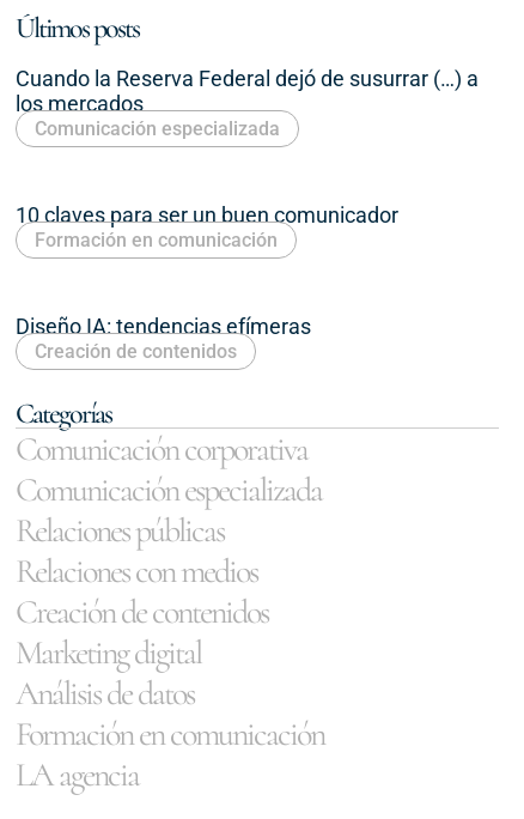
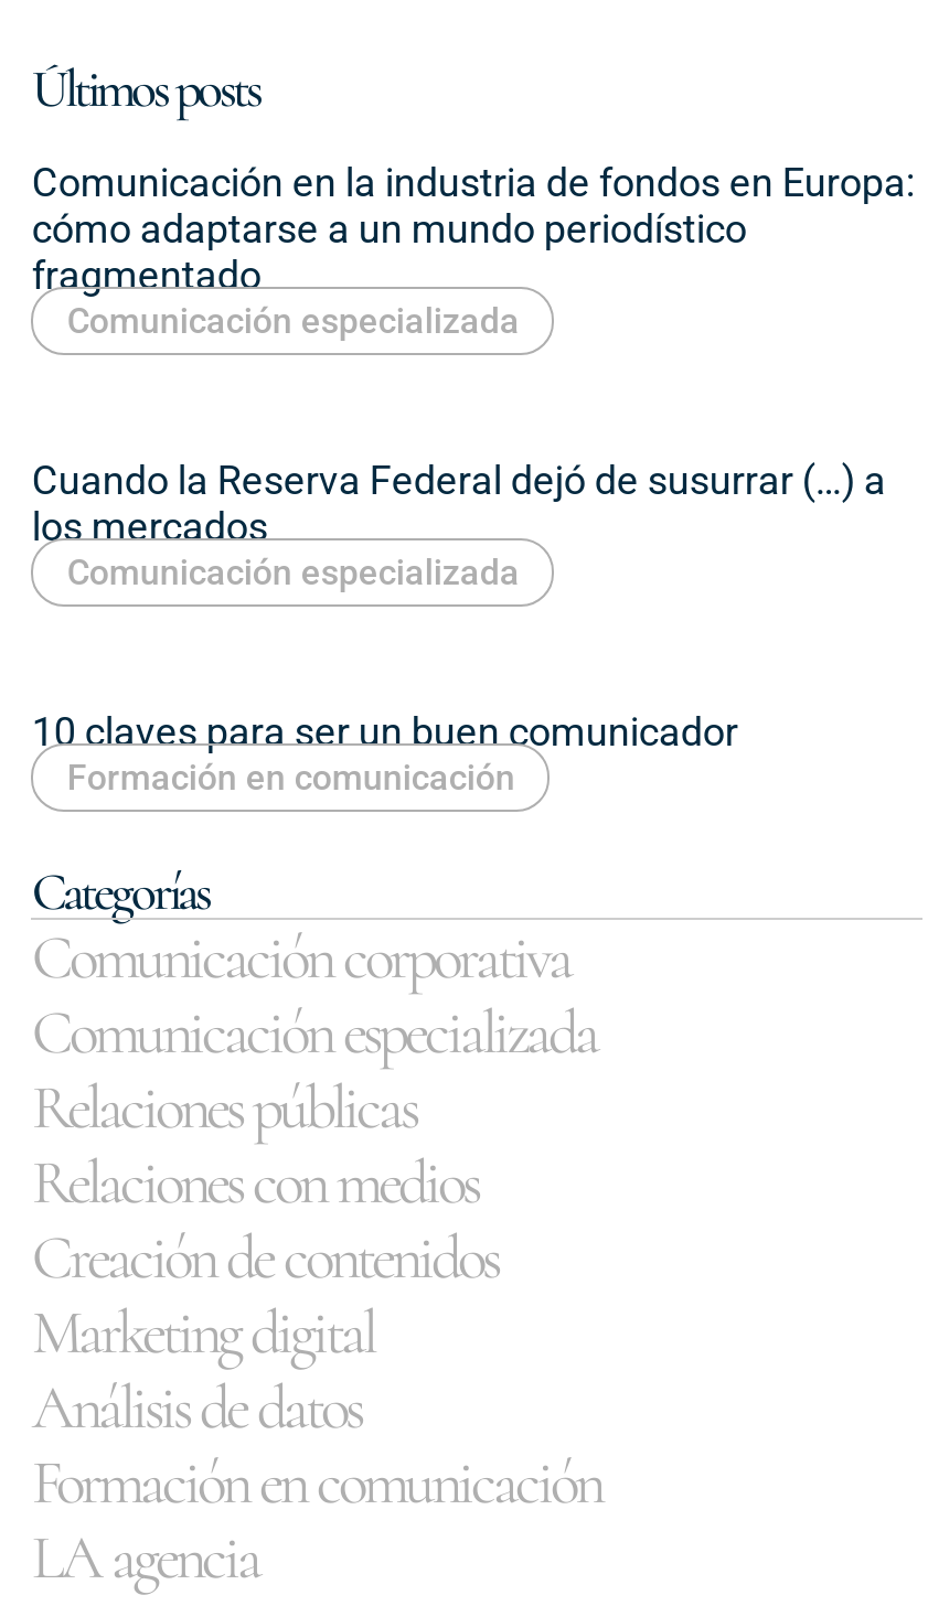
none -> [32,159,915,342] Comunicación en la industria de fondos en Europa: | cómo adaptarse a un mundo periodístico | fragmentado | Comunicación especializada
moved [16,66,479,252] -> [32,457,886,799]: Cuando la Reserva Federal dejó de susurrar (…) a | los mercados | Comunicación especializada | 10 claves para ser un buen comunicador | Formación en comunicación
[16,314,312,363] Diseño IA: tendencias efímeras | Creación de contenidos -> none

